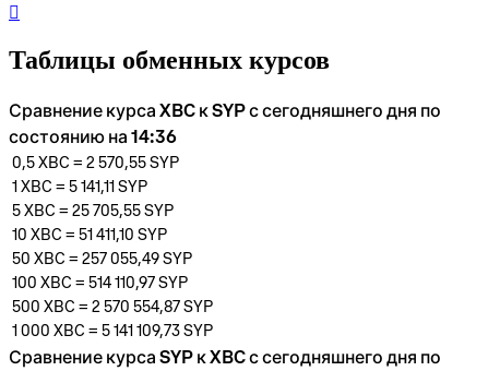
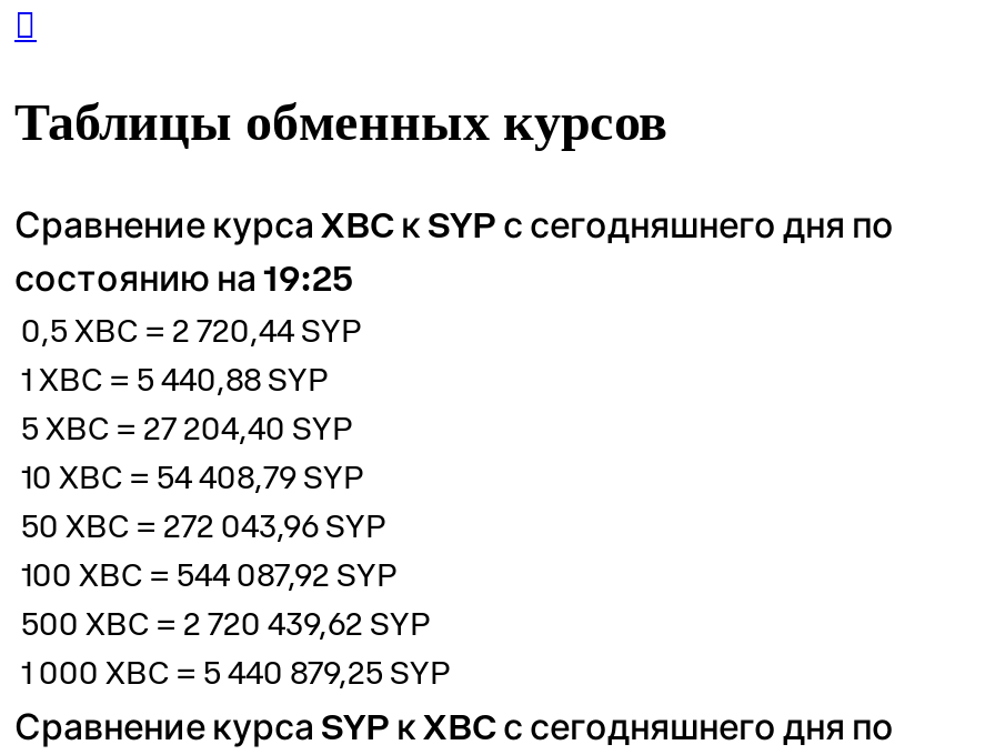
[9,125,177,147] состоянию на 14:36 -> [14,255,354,299] состоянию на 19:25
[12,152,179,172] 0,5 XBC = 2 570,55 SYP -> [21,310,361,350] 0,5 XBC = 2 720,44 SYP
[12,176,147,196] 1 XBC = 5 141,11 SYP -> [21,359,328,399] 1 XBC = 5 440,88 SYP
[12,200,174,220] 5 XBC = 25 705,55 SYP -> [21,408,352,448] 5 XBC = 27 204,40 SYP
[12,224,167,244] 10 XBC = 51 411,10 SYP -> [21,457,363,497] 10 XBC = 54 408,79 SYP
[12,248,192,268] 50 XBC = 257 055,49 SYP -> [21,506,385,546] 50 XBC = 272 043,96 SYP
[12,272,188,292] 100 XBC = 514 110,97 SYP -> [21,554,396,594] 100 XBC = 544 087,92 SYP
[12,296,213,316] 500 XBC = 2 570 554,87 SYP -> [21,603,430,643] 500 XBC = 2 720 439,62 SYP
[12,320,213,340] 1 000 XBC = 5 141 109,73 SYP -> [21,652,450,692] 1 000 XBC = 5 440 879,25 SYP

